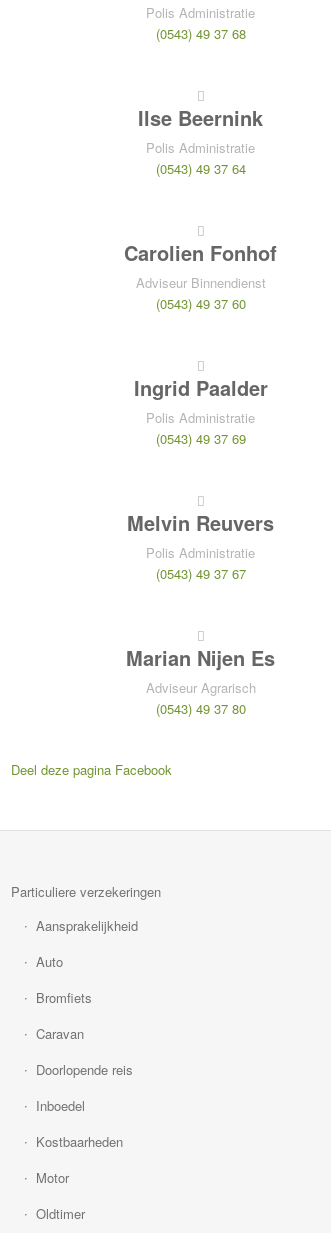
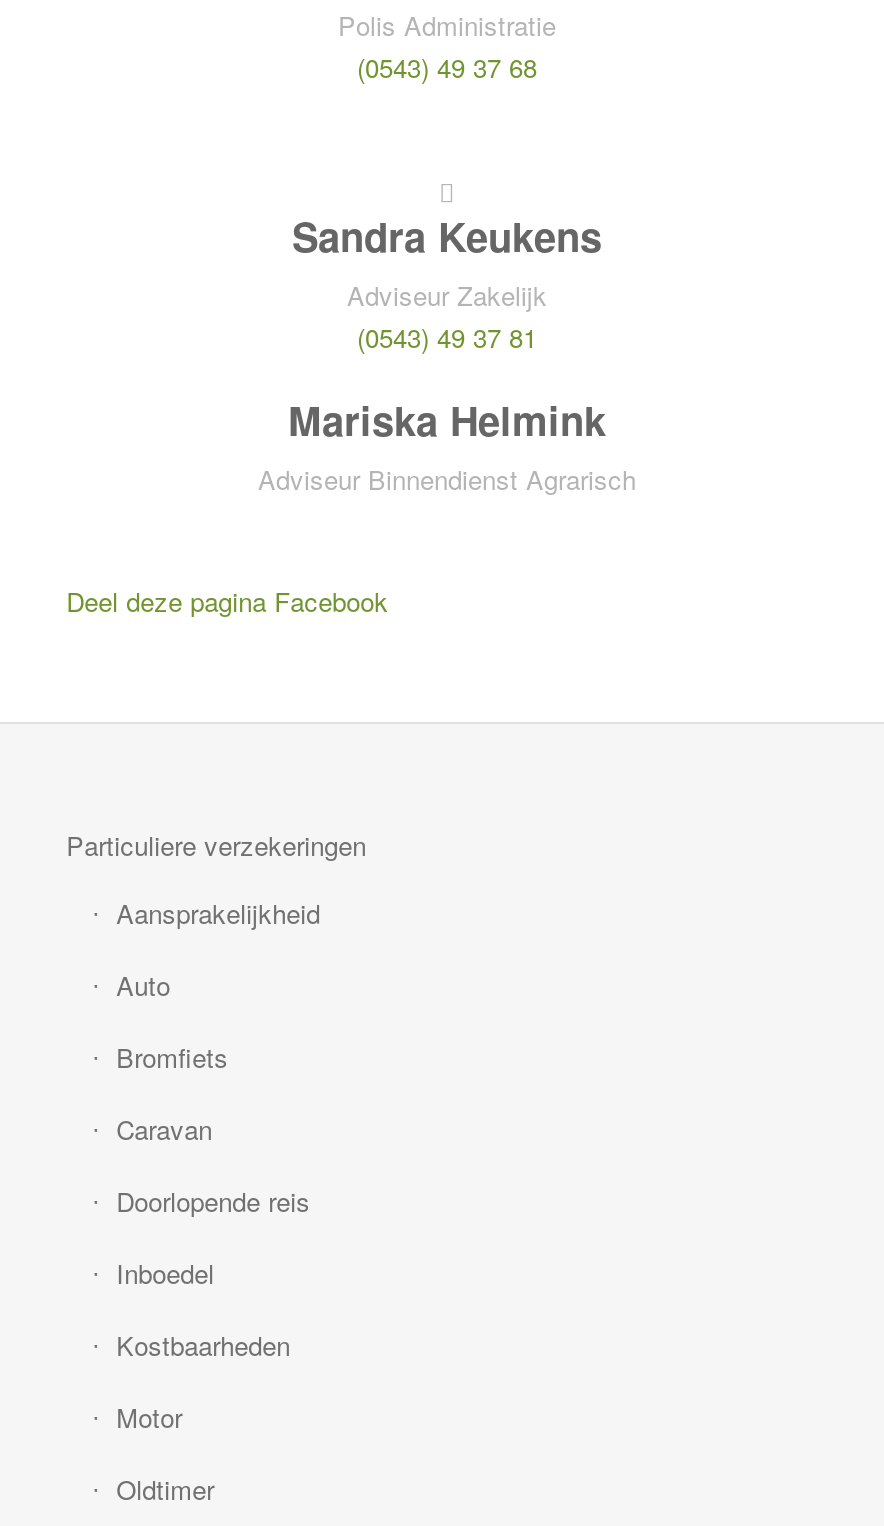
[124,103,277,718] Ilse Beernink | Polis Administratie | (0543) 49 37 64 | Carolien Fonhof | Adviseur Binnendienst | (0543) 49 37 60 | Ingrid Paalder | Polis Administratie | (0543) 49 37 69 | Melvin Reuvers | Polis Administratie | (0543) 49 37 67 | Marian Nijen Es | Adviseur Agrarisch | (0543) 49 37 80 -> [258,207,636,499] Sandra Keukens | Adviseur Zakelijk | (0543) 49 37 81 | Mariska Helmink | Adviseur Binnendienst Agrarisch

